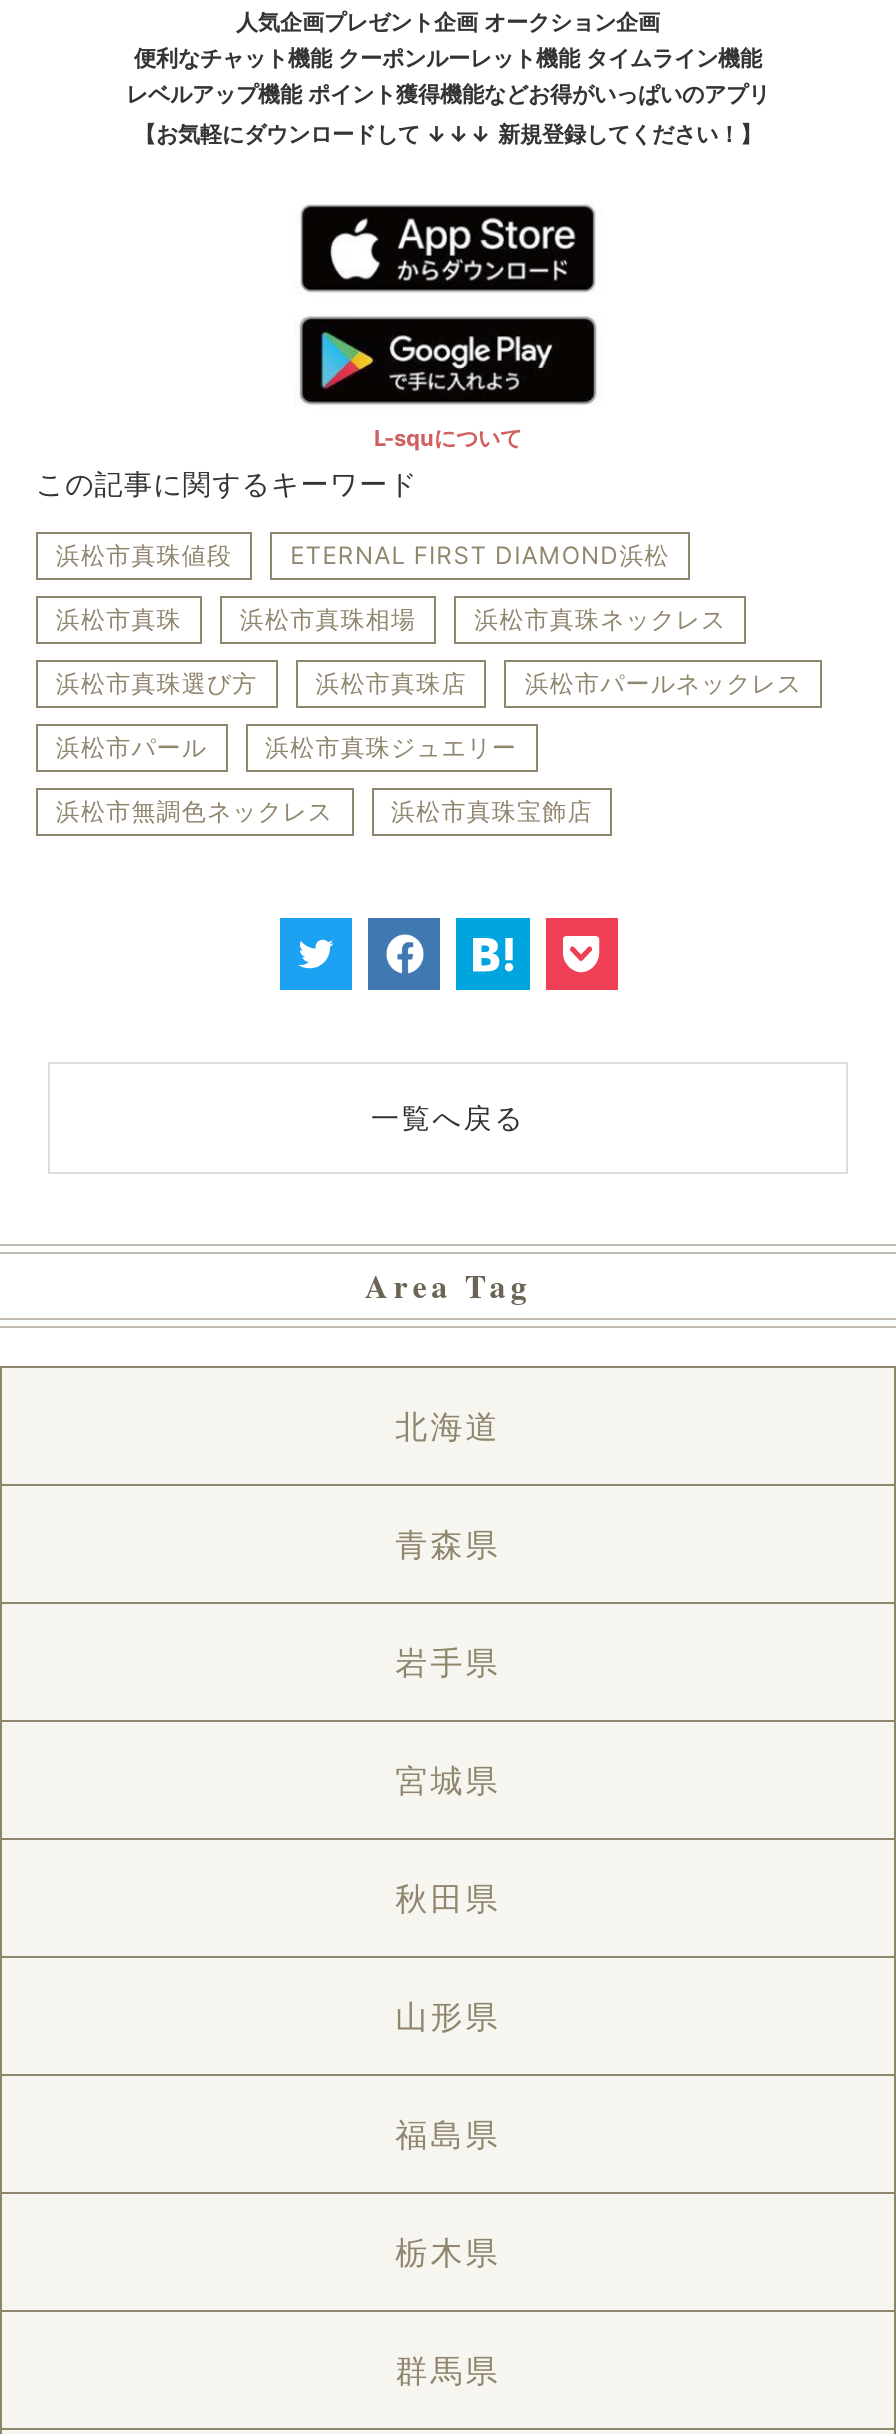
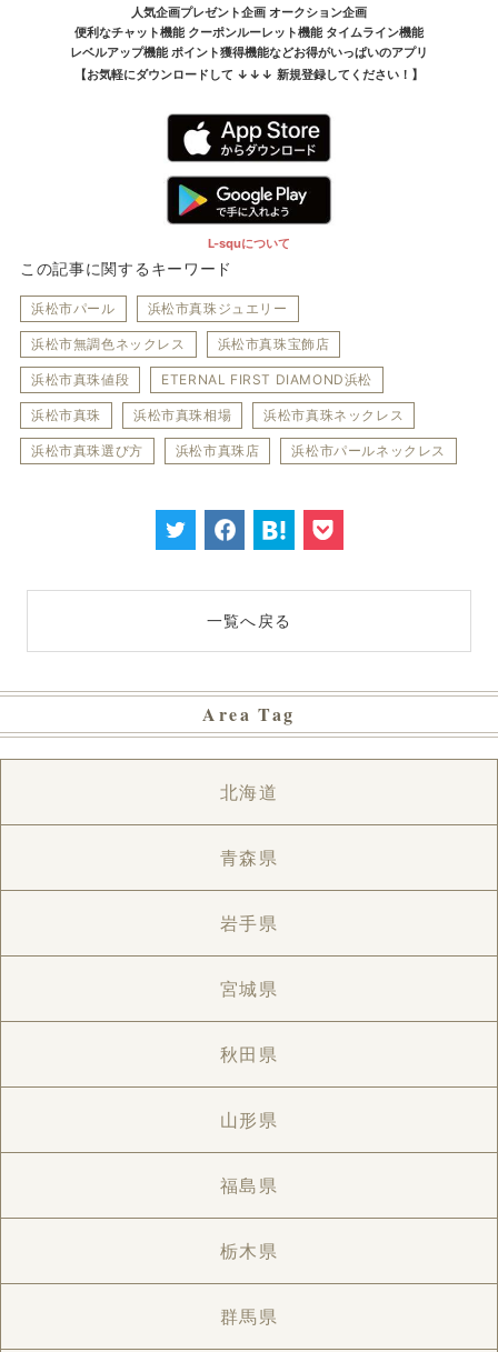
moved [56,541,802,699] -> [31,372,446,459]: 浜松市真珠値段 | ETERNAL FIRST DIAMOND浜松 | 浜松市真珠 | 浜松市真珠相場 | 浜松市真珠ネックレス | 浜松市真珠選び方 | 浜松市真珠店 | 浜松市パールネックレス
moved [56,733,593,827] -> [31,301,329,353]: 浜松市パール | 浜松市真珠ジュエリー | 浜松市無調色ネックレス | 浜松市真珠宝飾店

